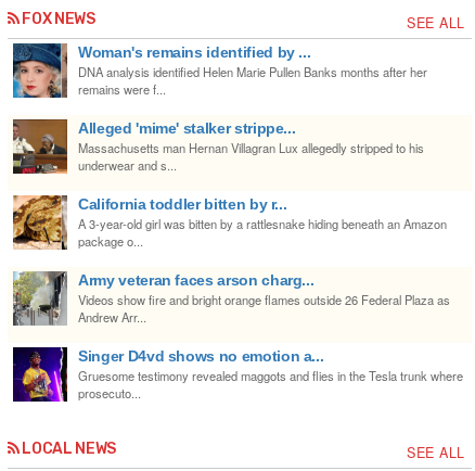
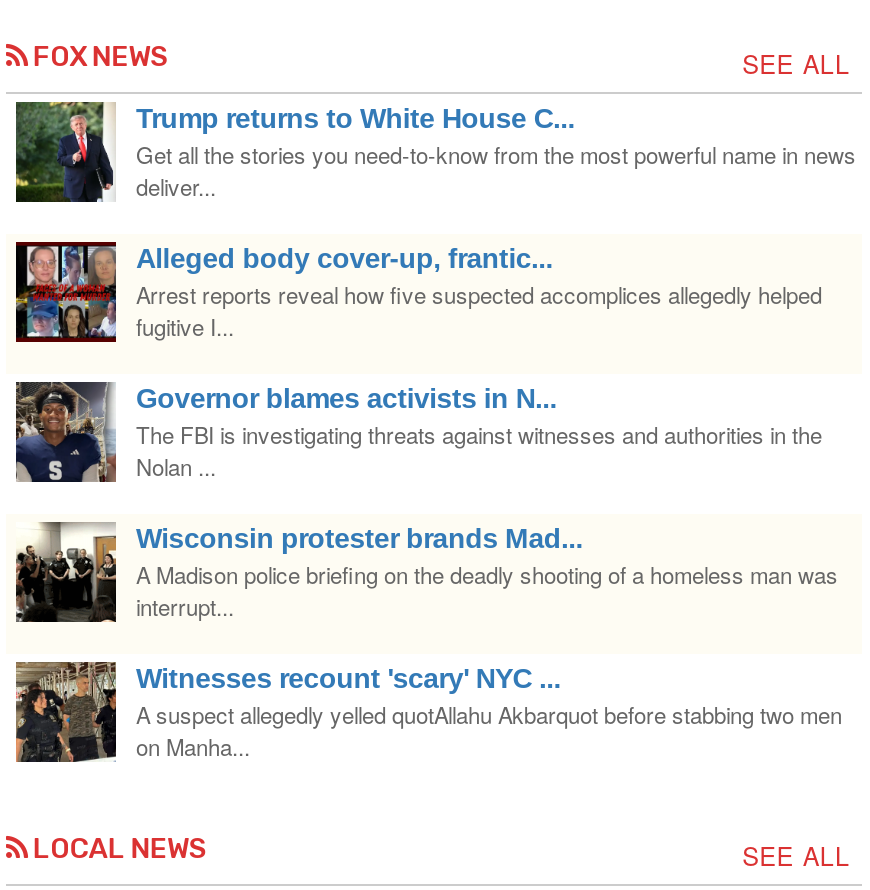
[12,42,427,99] [image] | Woman's remains identified by ... | DNA analysis identified Helen Marie Pullen Banks months after her | remains were f... -> [14,100,856,204] [image] | Trump returns to White House C... | Get all the stories you need-to-know from the most powerful name in news | deliver...
[12,119,424,175] [image] | Alleged 'mime' stalker strippe... | Massachusetts man Hernan Villagran Lux allegedly stripped to his | underwear and s... -> [14,242,822,344] [image] | Alleged body cover-up, frantic... | Arrest reports reveal how five suspected accomplices allegedly helped | fugitive I...
[12,194,447,250] [image] | California toddler bitten by r... | A 3-year-old girl was bitten by a rattlesnake hiding beneath an Amazon | package o... -> [14,380,822,484] [image] | Governor blames activists in N... | The FBI is investigating threats against witnesses and authorities in the | Nolan ...
[12,271,450,326] [image] | Army veteran faces arson charg... | Videos show fire and bright orange flames outside 26 Federal Plaza as | Andrew Arr... -> [16,522,838,623] [image] | Wisconsin protester brands Mad... | A Madison police briefing on the deadly shooting of a homeless man was | interrupt...
[12,346,463,403] [image] | Singer D4vd shows no emotion a... | Gruesome testimony revealed maggots and flies in the Tesla trunk where | prosecuto... -> [14,660,842,764] [image] | Witnesses recount 'scary' NYC ... | A suspect allegedly yelled quotAllahu Akbarquot before stabbing two men | on Manha...

